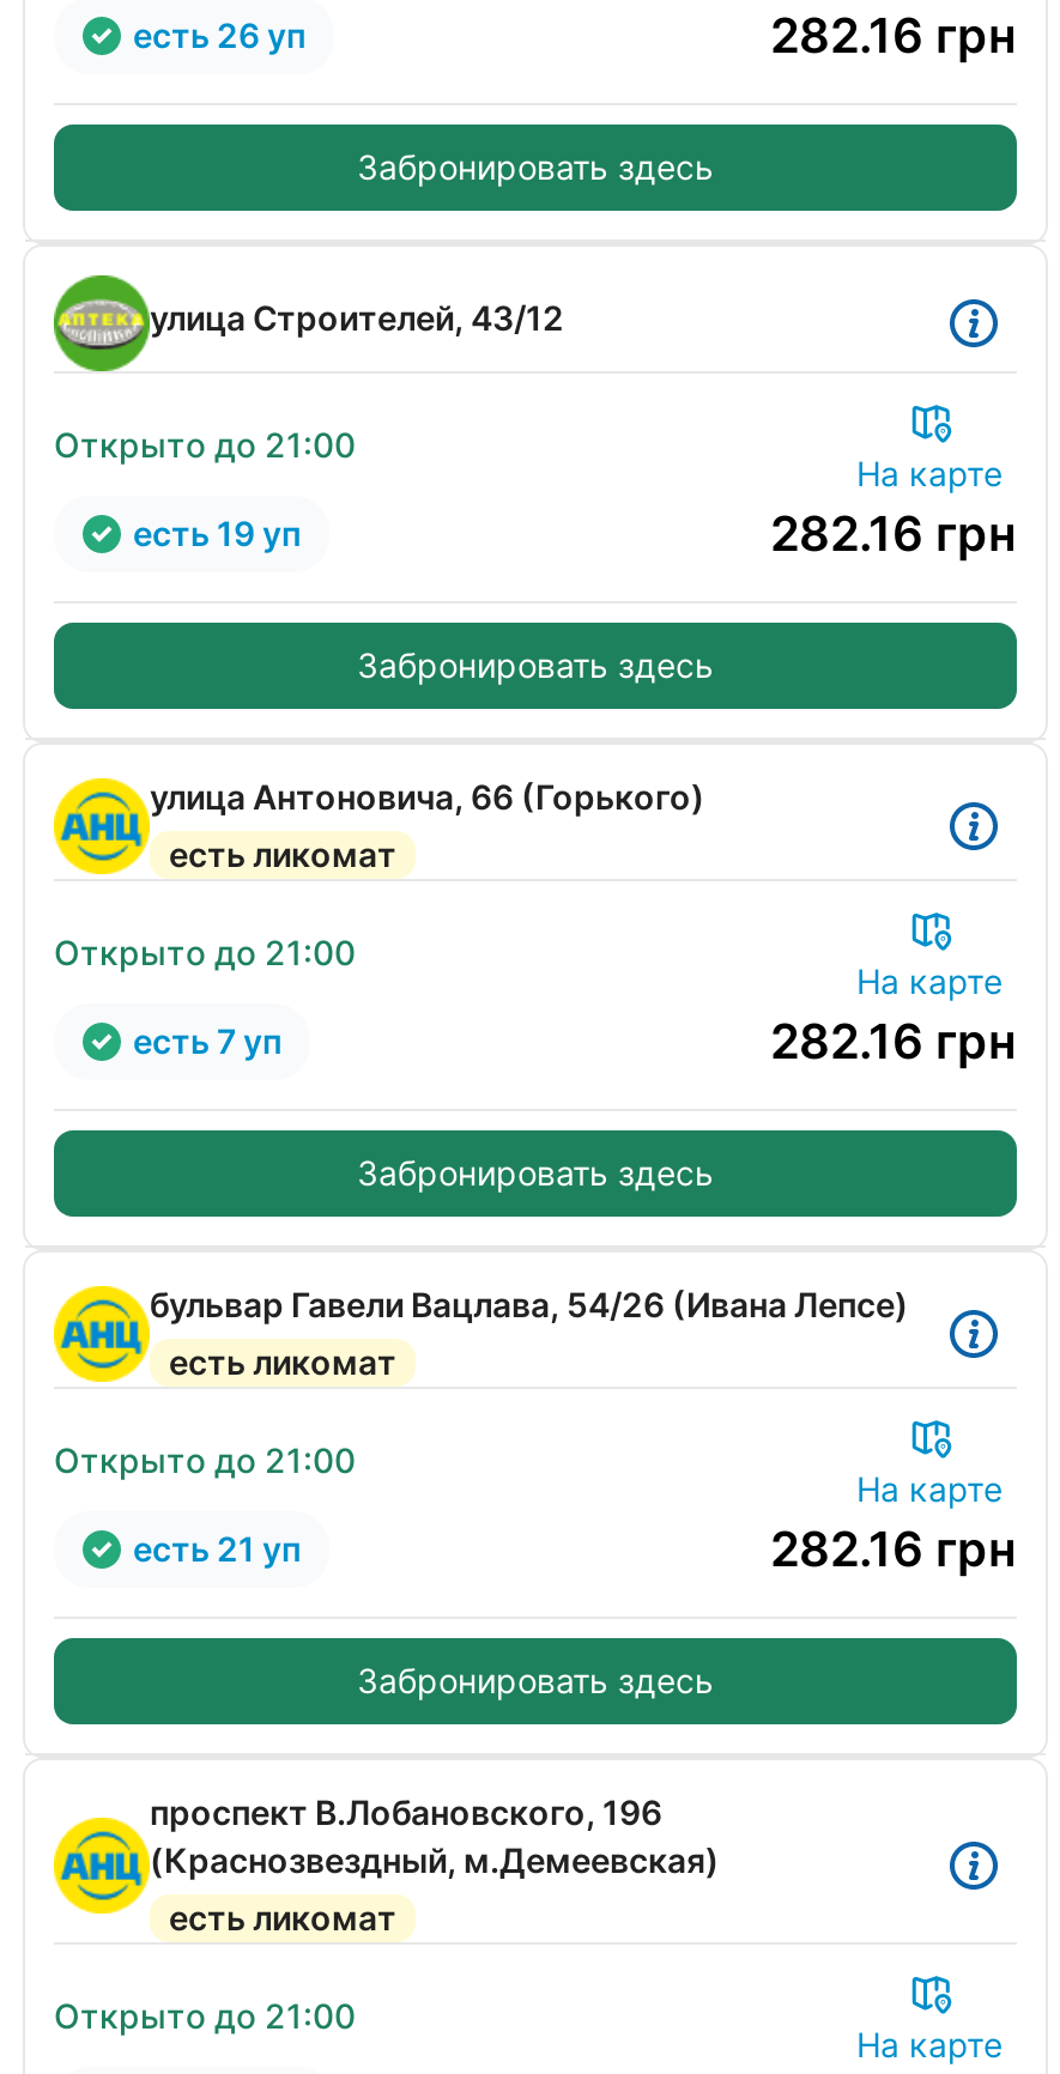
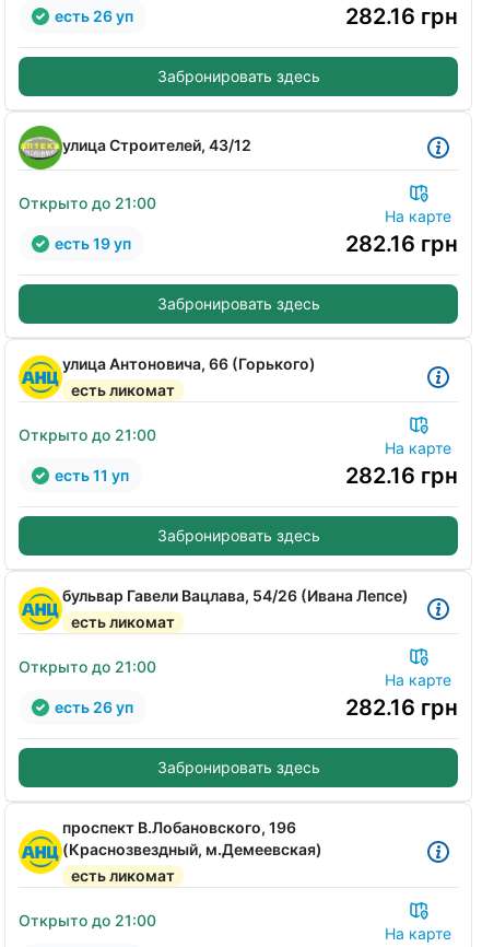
[133,1020,281,1061] есть 7 уп -> [55,466,129,484] есть 11 уп
[133,1528,301,1569] есть 21 уп -> [55,698,133,716] есть 26 уп

